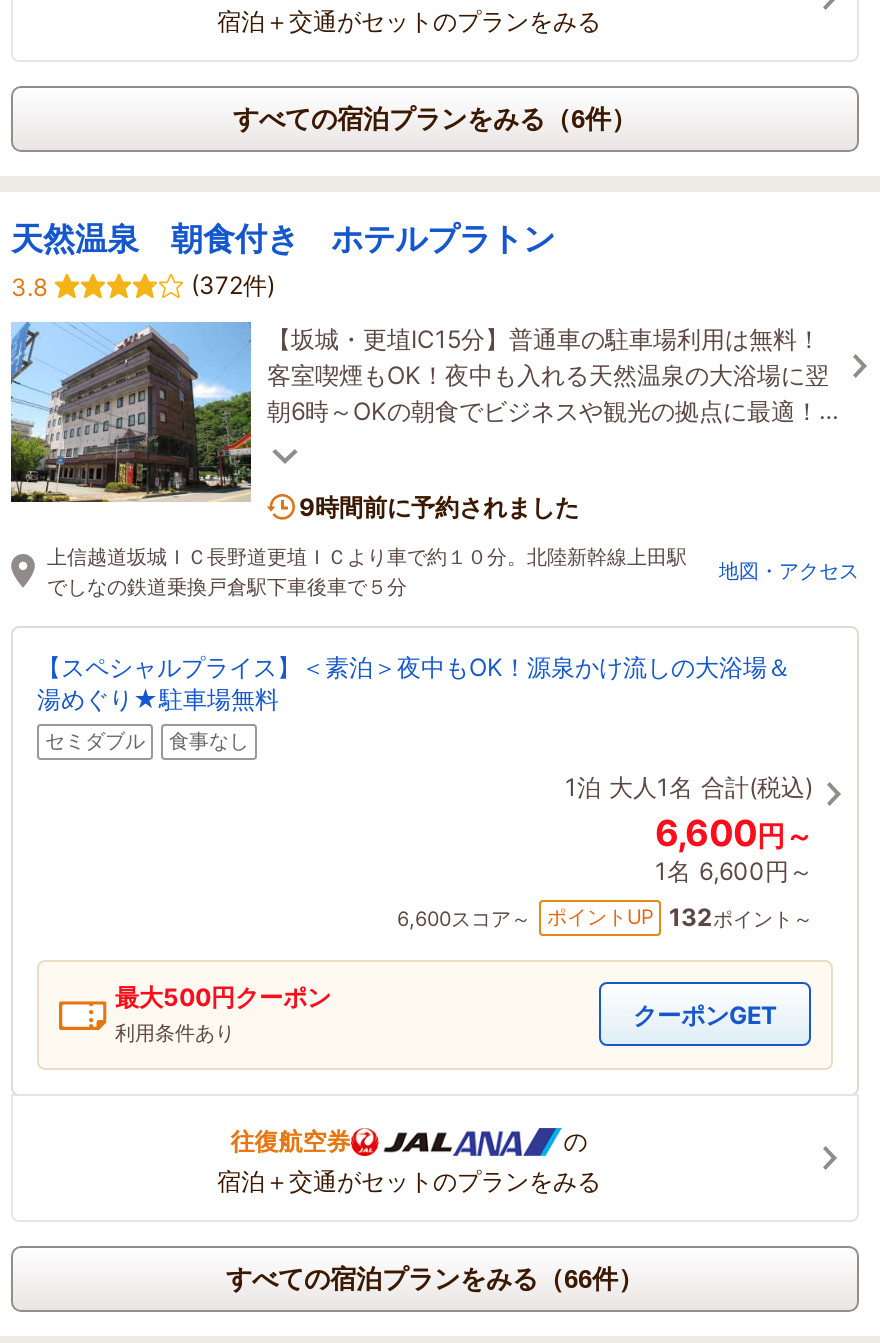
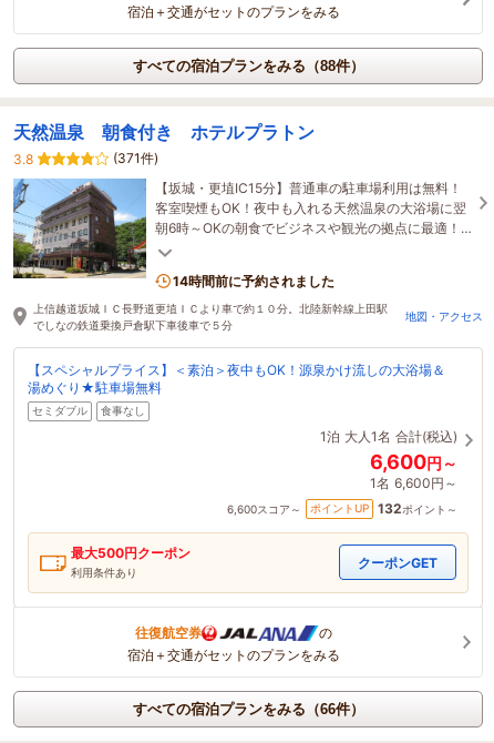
[233,103,637,133] すべての宿泊プランをみる（6件） -> [132,57,364,74] すべての宿泊プランをみる（88件）
[191,269,275,299] (372件) -> [113,149,158,166] (371件)
[299,491,579,521] 9時間前に予約されました -> [173,272,335,289] 14時間前に予約されました

